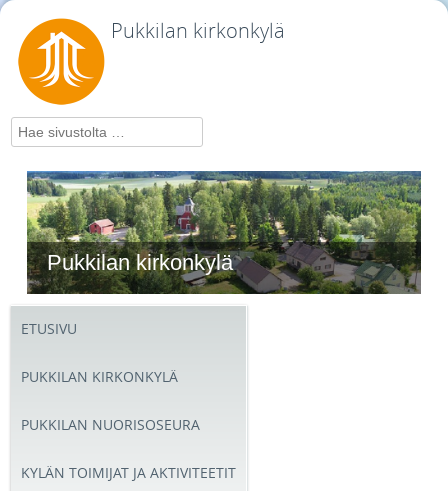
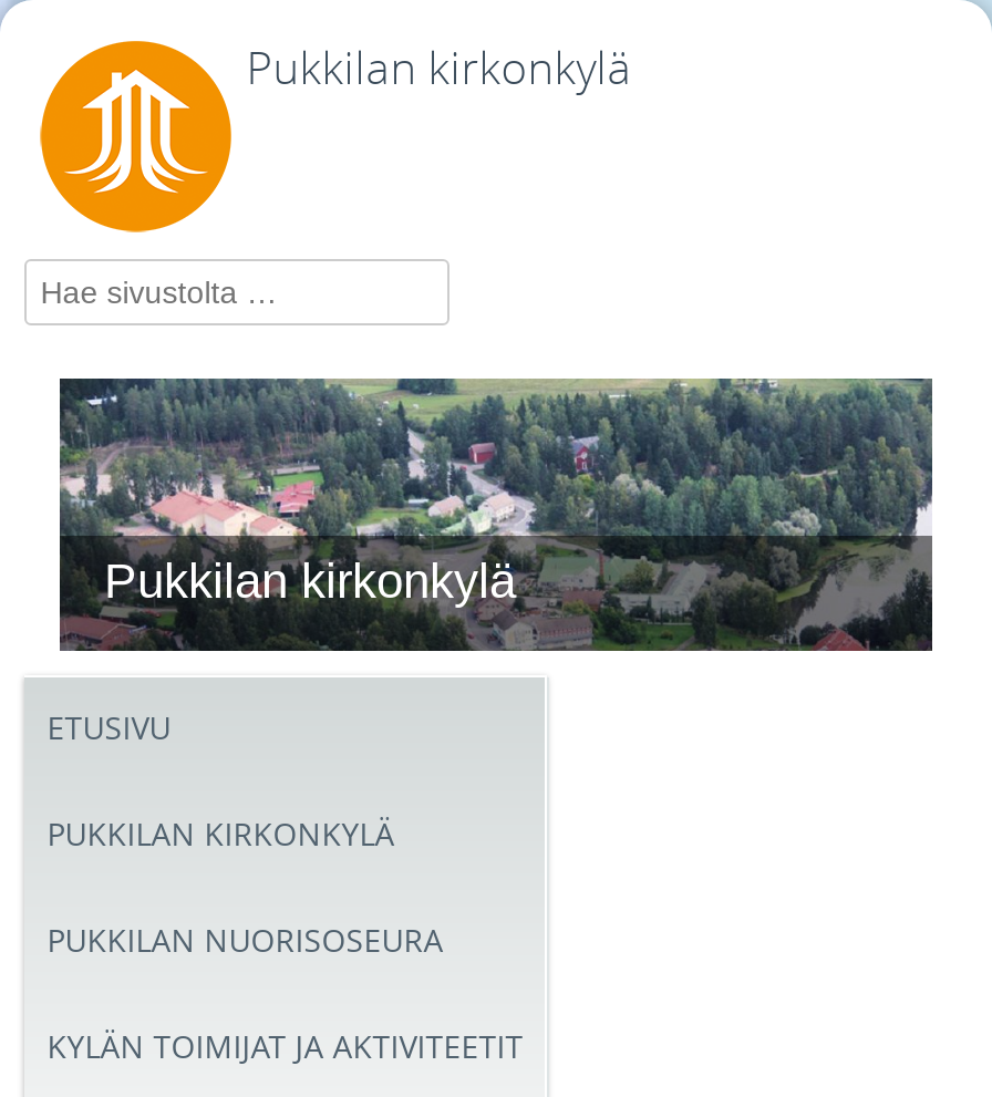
[27,170,422,294] [image] -> [58,376,932,651] [image]

